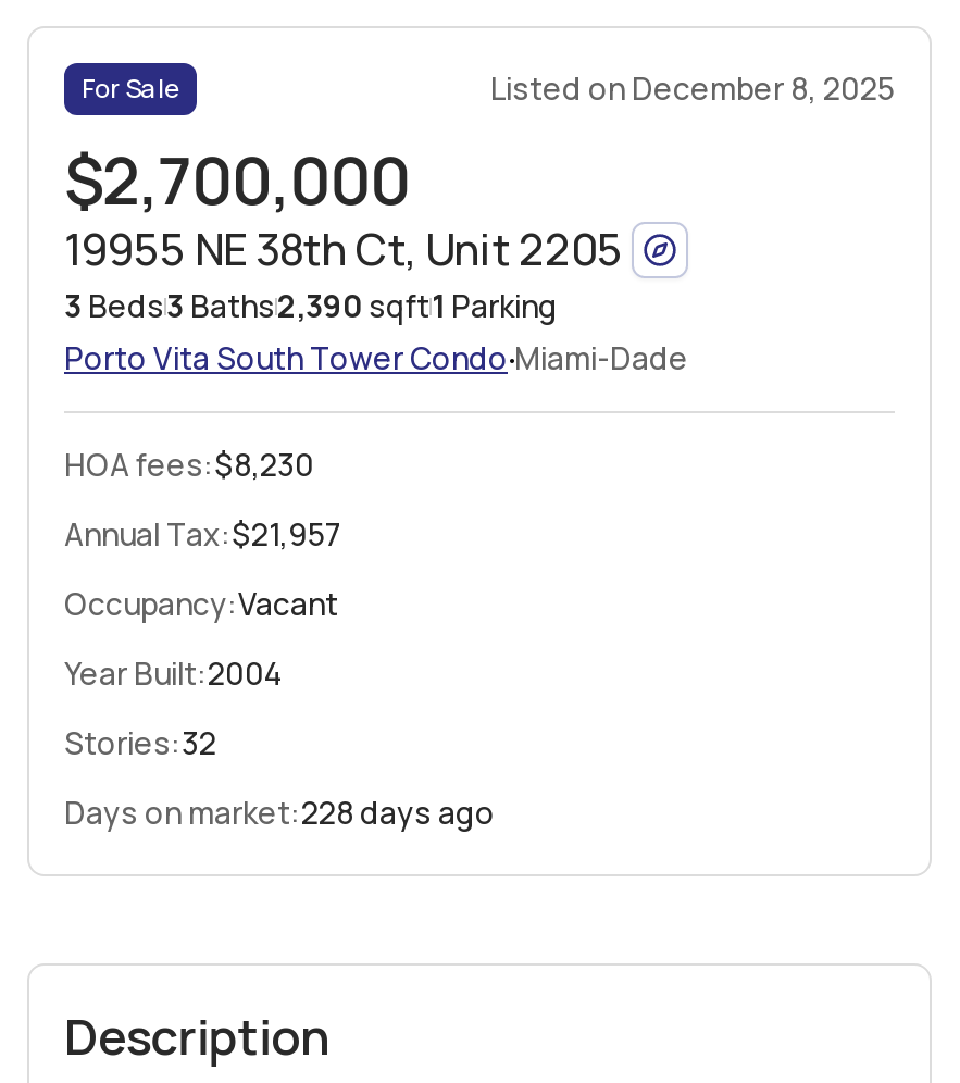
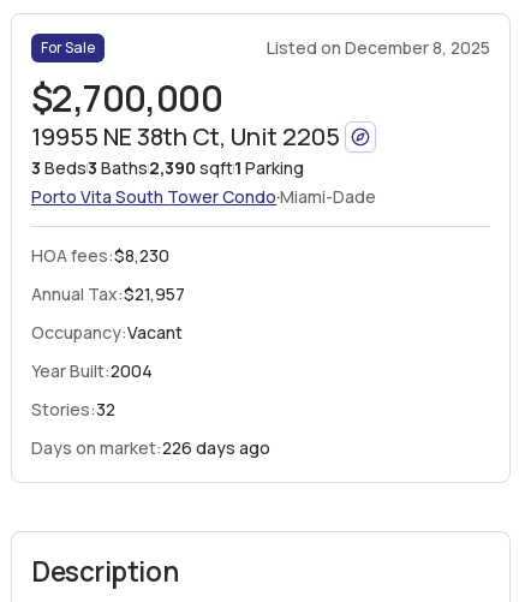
[64,792,495,833] Days on market:228 days ago -> [31,436,270,459] Days on market:226 days ago

